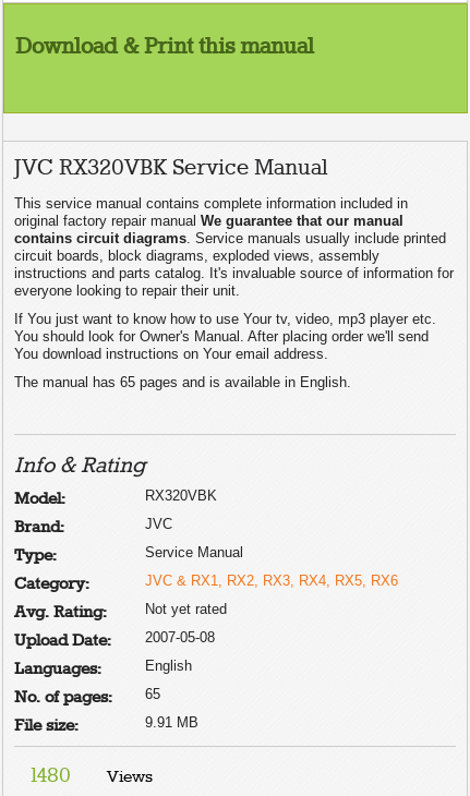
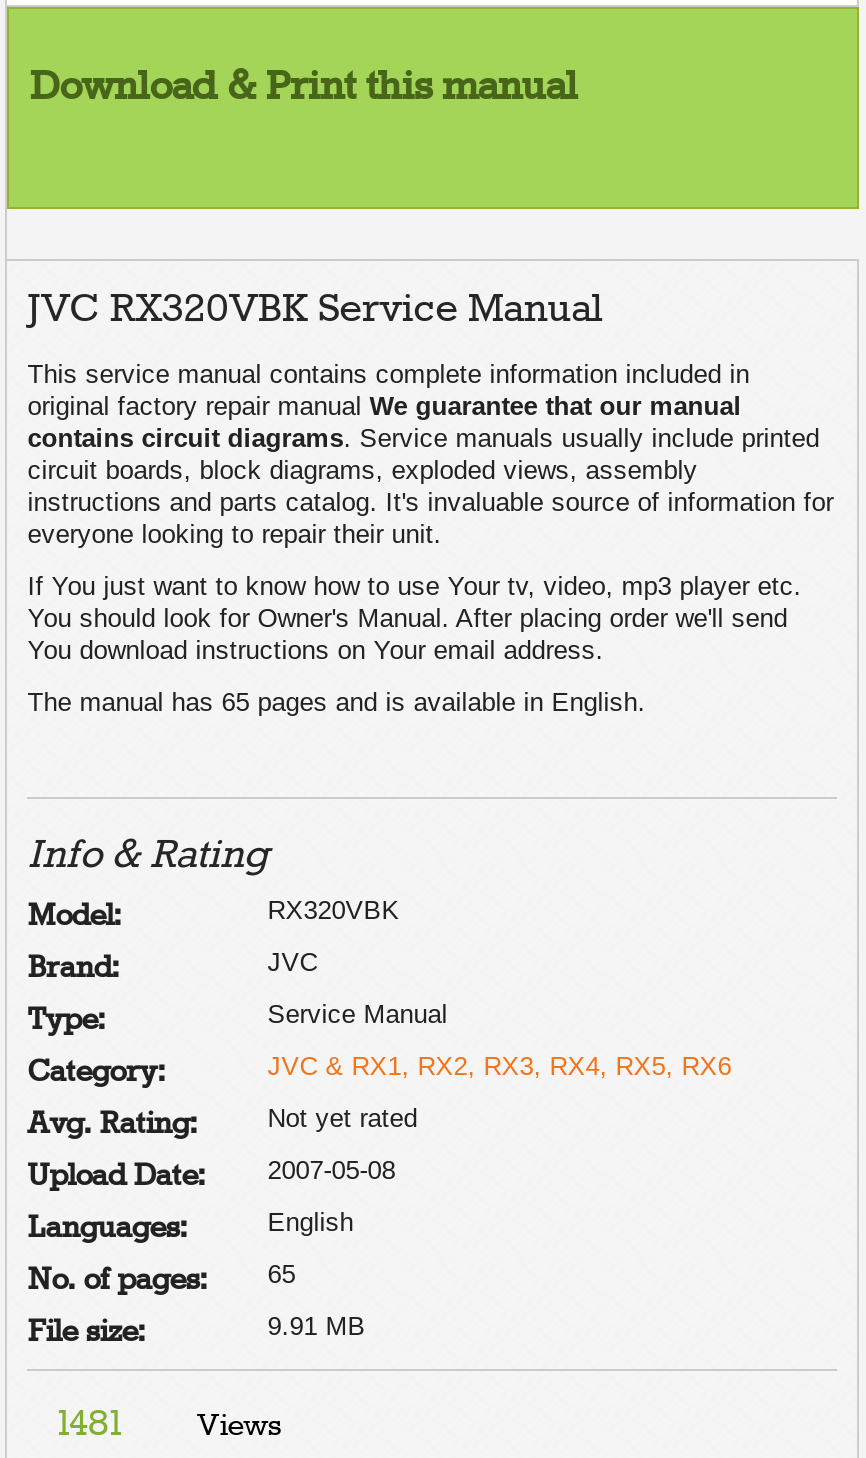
[31,764,71,788] 1480 -> [57,1402,121,1446] 1481

